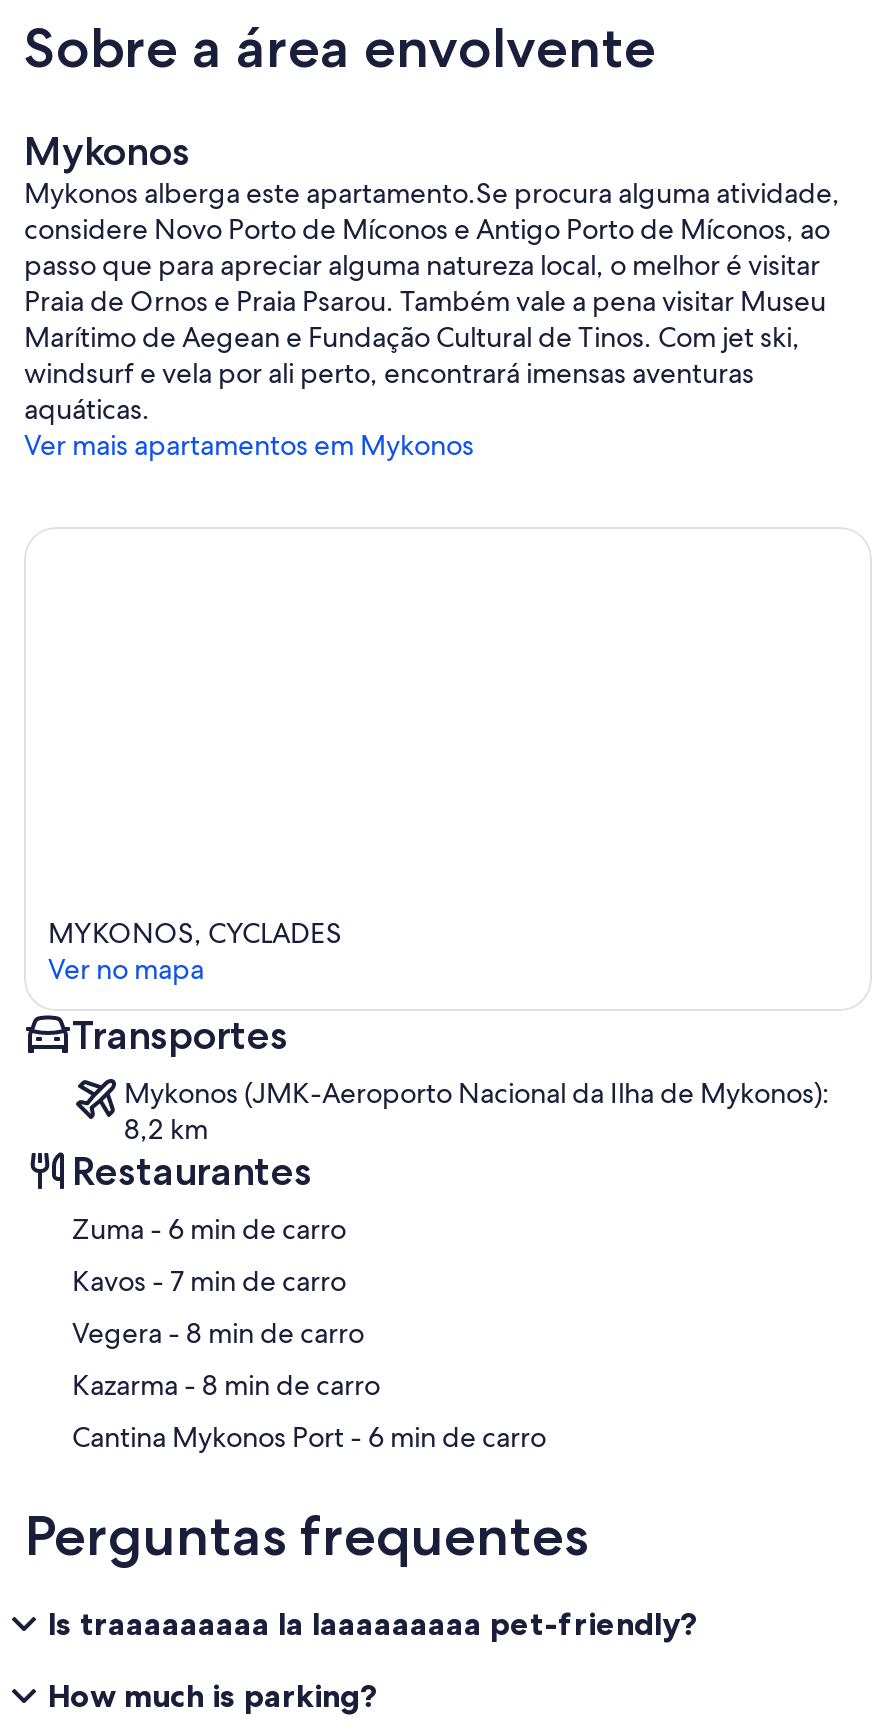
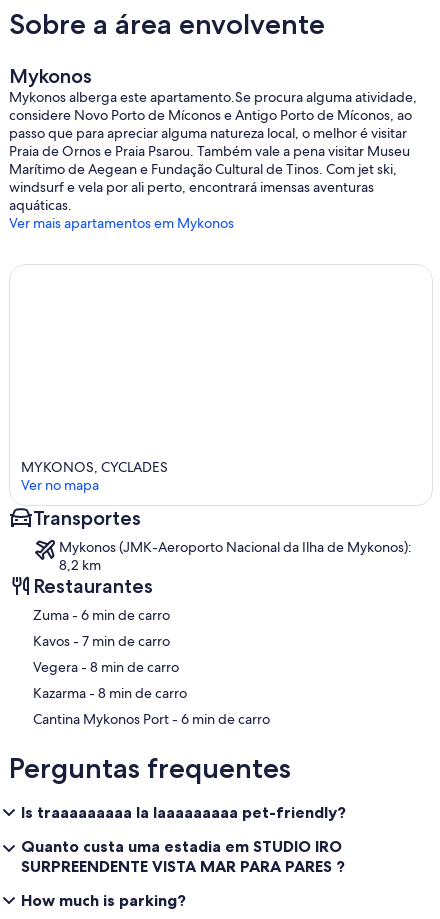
none -> [21,836,345,876] Quanto custa uma estadia em STUDIO IRO | SURPREENDENTE VISTA MAR PARA PARES ?

